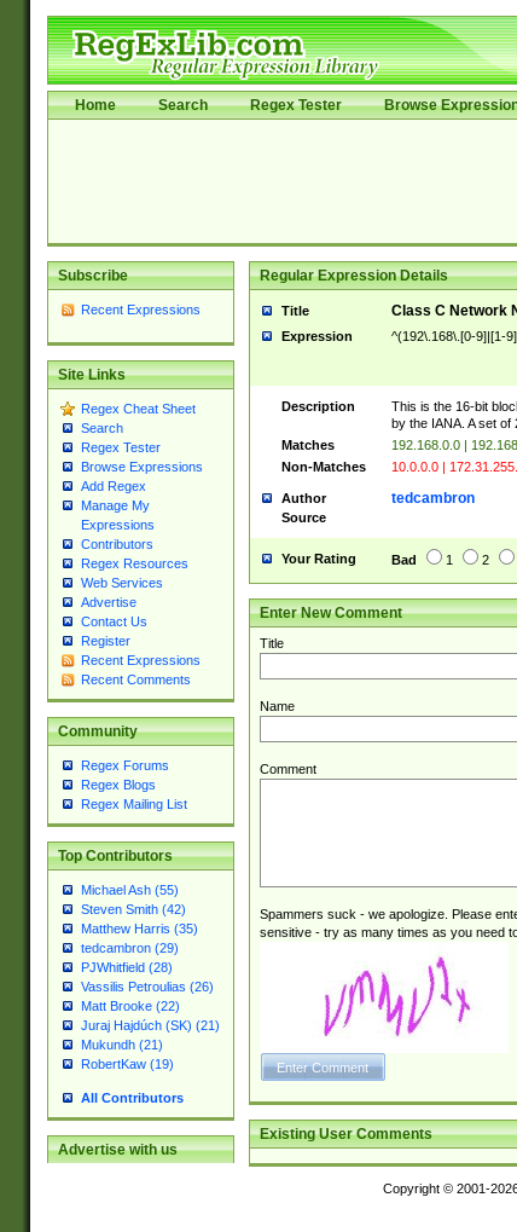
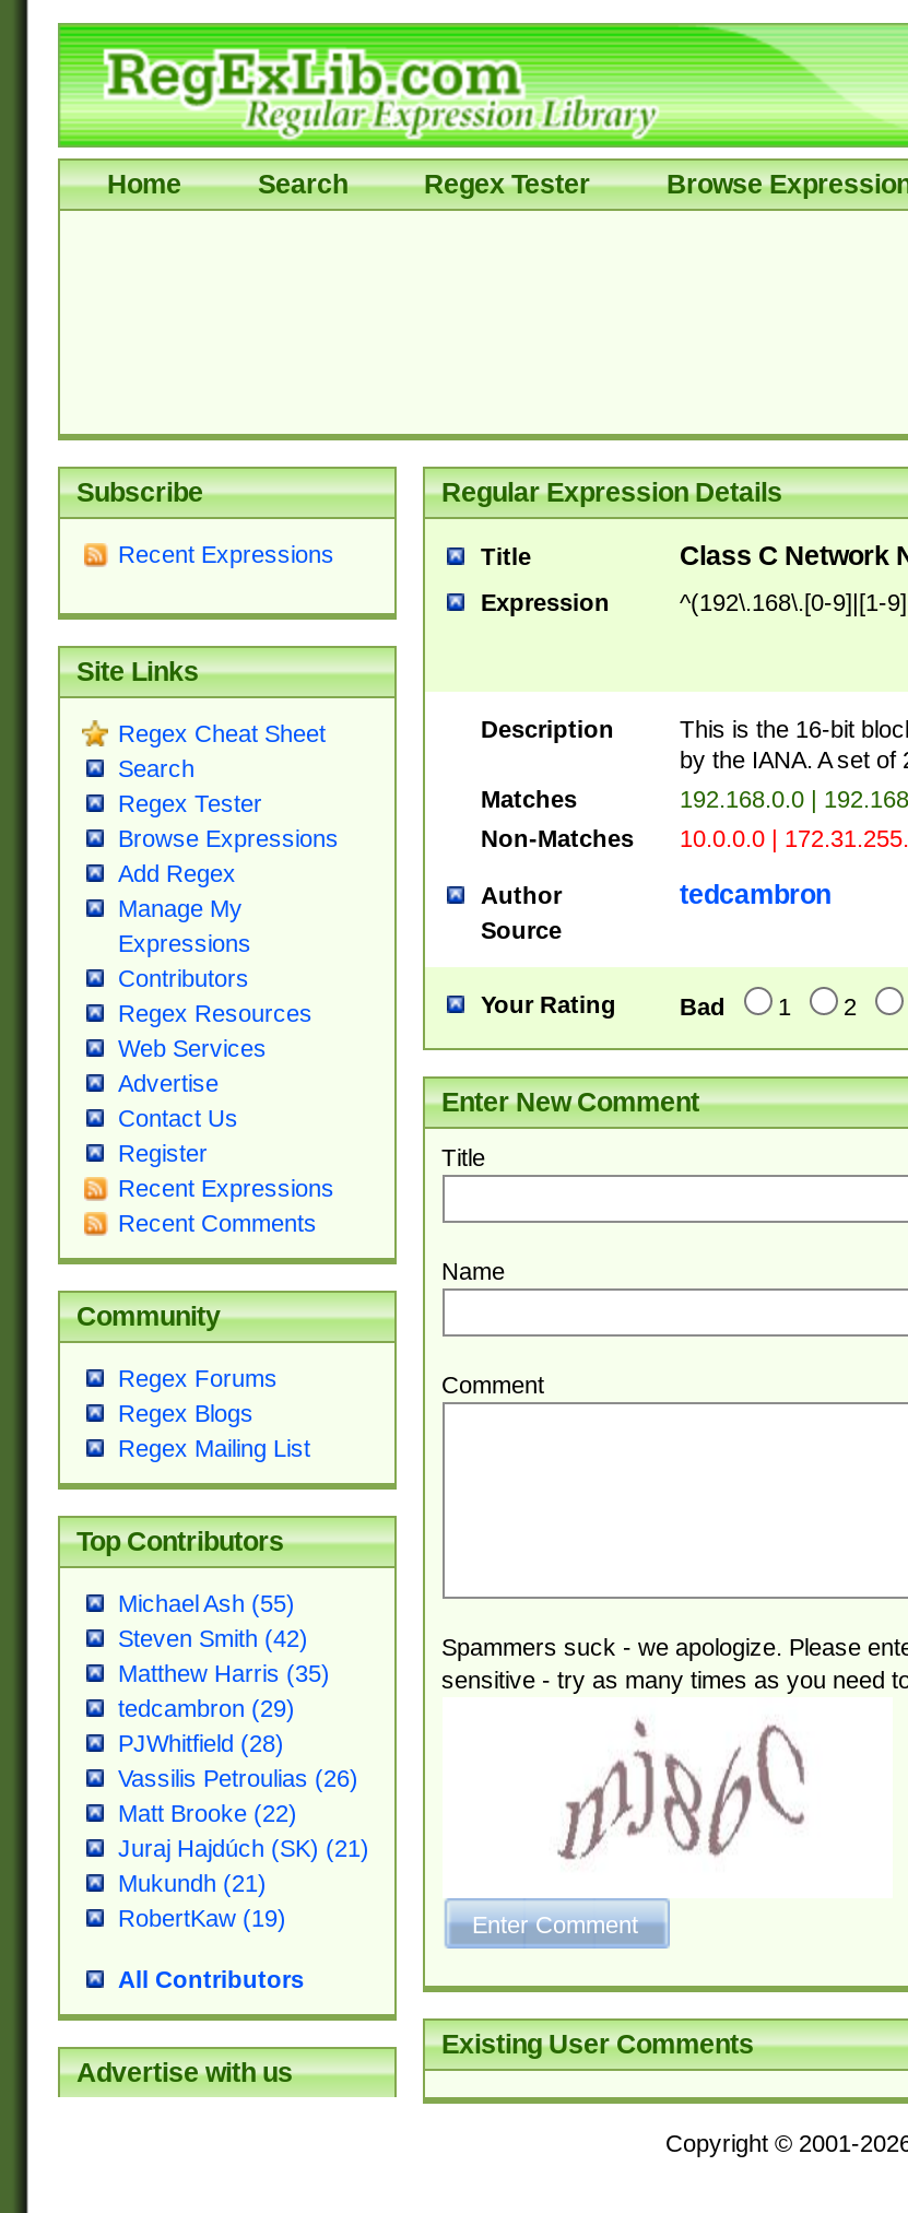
[324,955,471,1037] [image] -> [558,1719,823,1865] [image]

